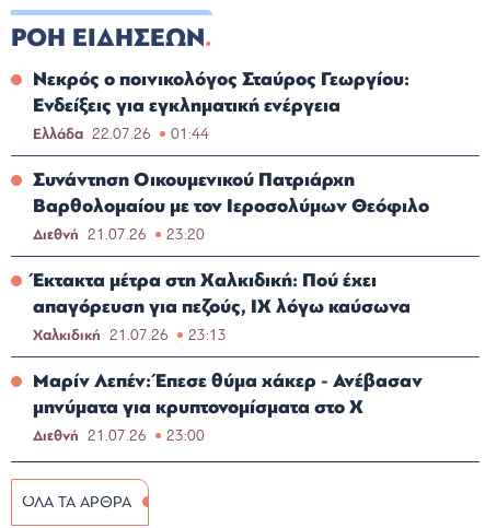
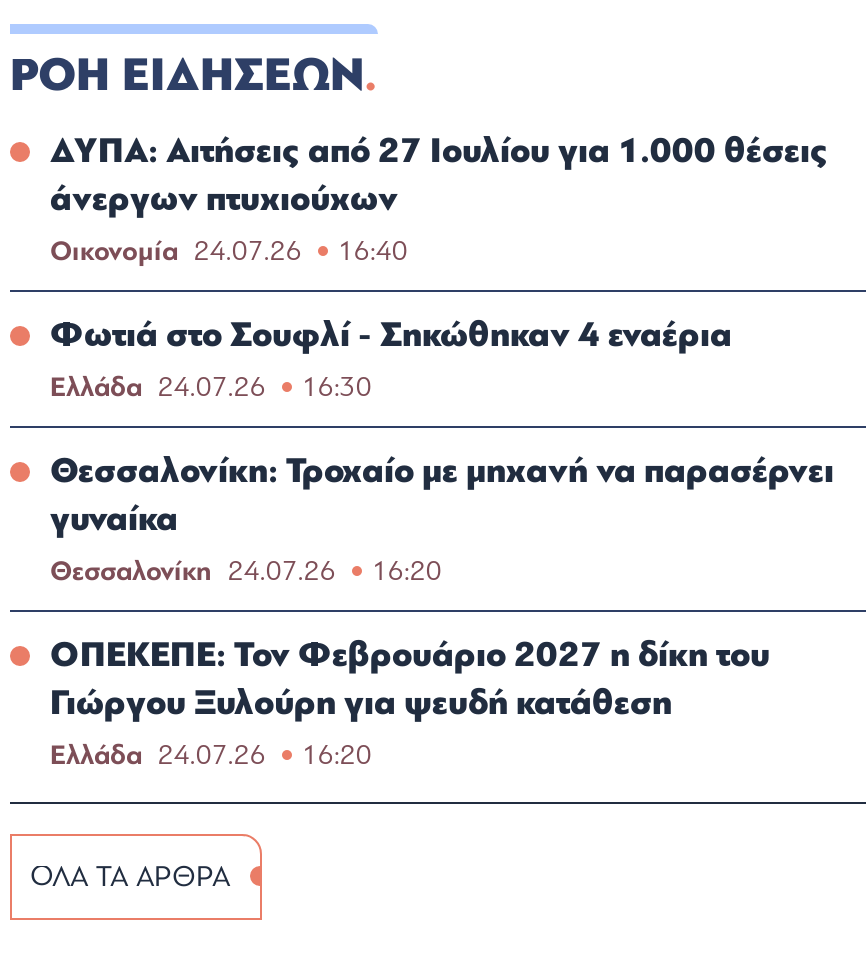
[33,65,409,144] Νεκρός ο ποινικολόγος Σταύρος Γεωργίου: | Ενδείξεις για εγκληματική ενέργεια | Ελλάδα 22.07.26 | 01:44 -> [50,125,828,269] ΔΥΠΑ: Αιτήσεις από 27 Ιουλίου για 1.000 θέσεις | άνεργων πτυχιούχων | Οικονομία 24.07.26 | 16:40
[33,166,429,245] Συνάντηση Οικουμενικού Πατριάρχη | Βαρθολομαίου με τον Ιεροσολύμων Θεόφιλο | Διεθνή 21.07.26 | 23:20 -> [50,309,732,405] Φωτιά στο Σουφλί - Σηκώθηκαν 4 εναέρια | Ελλάδα 24.07.26 | 16:30
[33,266,411,345] Έκτακτα μέτρα στη Χαλκιδική: Πού έχει | απαγόρευση για πεζούς, ΙΧ λόγω καύσωνα | Χαλκιδική 21.07.26 | 23:13 -> [50,445,834,589] Θεσσαλονίκη: Τροχαίο με μηχανή να παρασέρνει | γυναίκα | Θεσσαλονίκη 24.07.26 | 16:20
[33,367,423,446] Μαρίν Λεπέν: Έπεσε θύμα χάκερ - Ανέβασαν | μηνύματα για κρυπτονομίσματα στο Χ | Διεθνή 21.07.26 | 23:00 -> [50,629,770,773] ΟΠΕΚΕΠΕ: Τον Φεβρουάριο 2027 η δίκη του | Γιώργου Ξυλούρη για ψευδή κατάθεση | Ελλάδα 24.07.26 | 16:20

